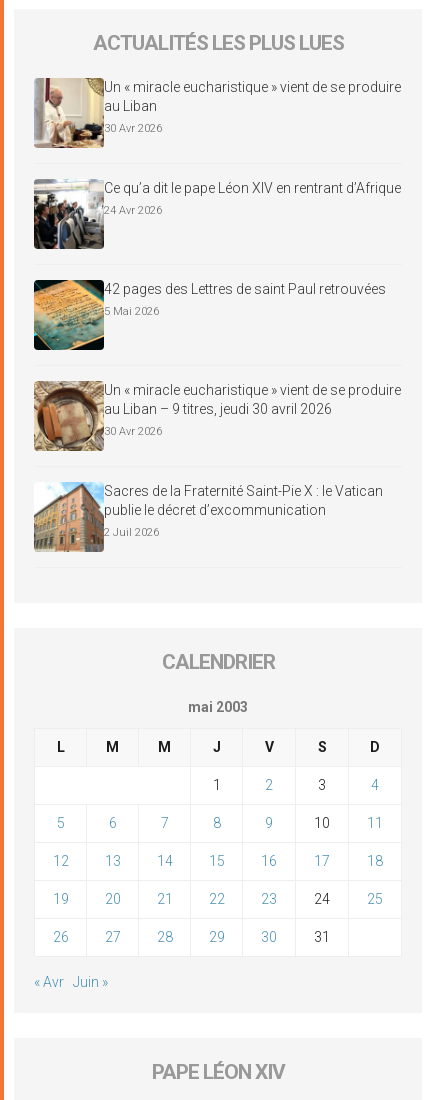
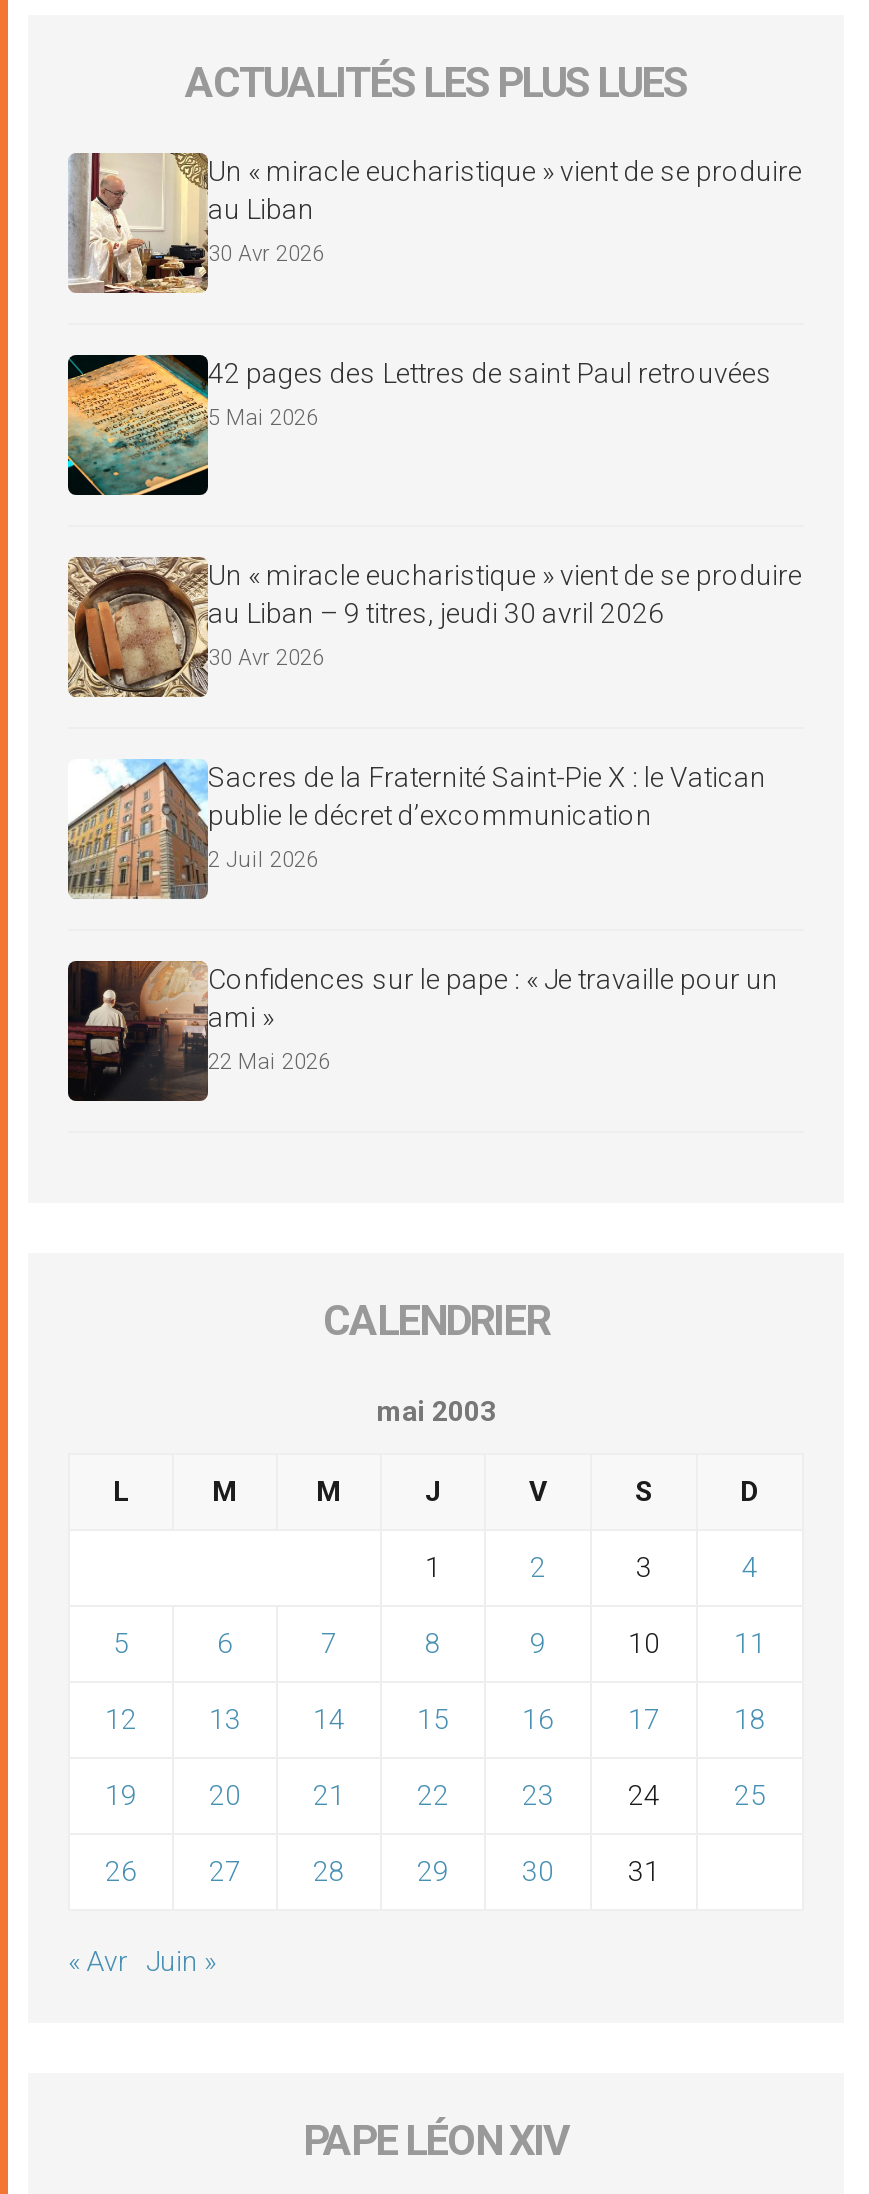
[33,178,401,250] [image] | Ce qu’a dit le pape Léon XIV en rentrant d’Afrique | 24 Avr 2026 -> none
moved [32,278,401,539] -> [64,352,802,873]: [image] | 42 pages des Lettres de saint Paul retrouvées | 5 Mai 2026 | ... | publie le décret d’excommunication | 2 Juil 2026
none -> [66,958,778,1104] [image] | Confidences sur le pape : « Je travaille pour un | ami » | 22 Mai 2026

